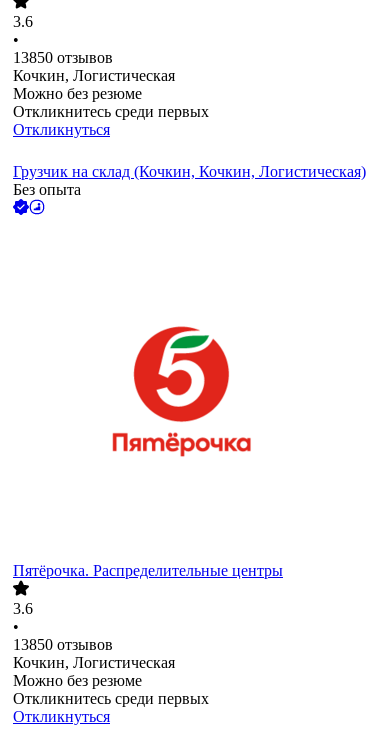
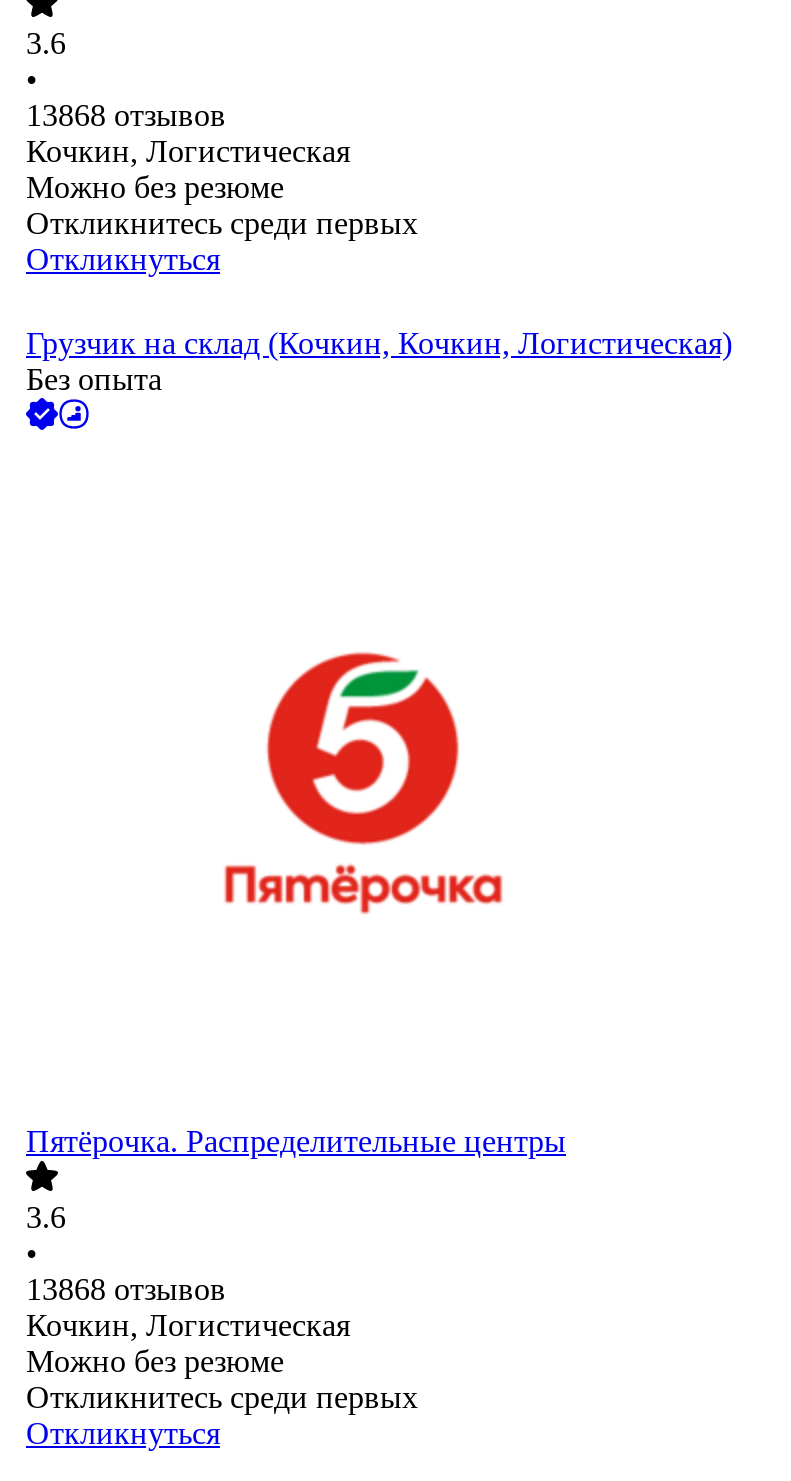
[13,49,113,66] 13850 отзывов -> [26,99,226,133] 13868 отзывов
[13,636,113,653] 13850 отзывов -> [26,1273,226,1307] 13868 отзывов

